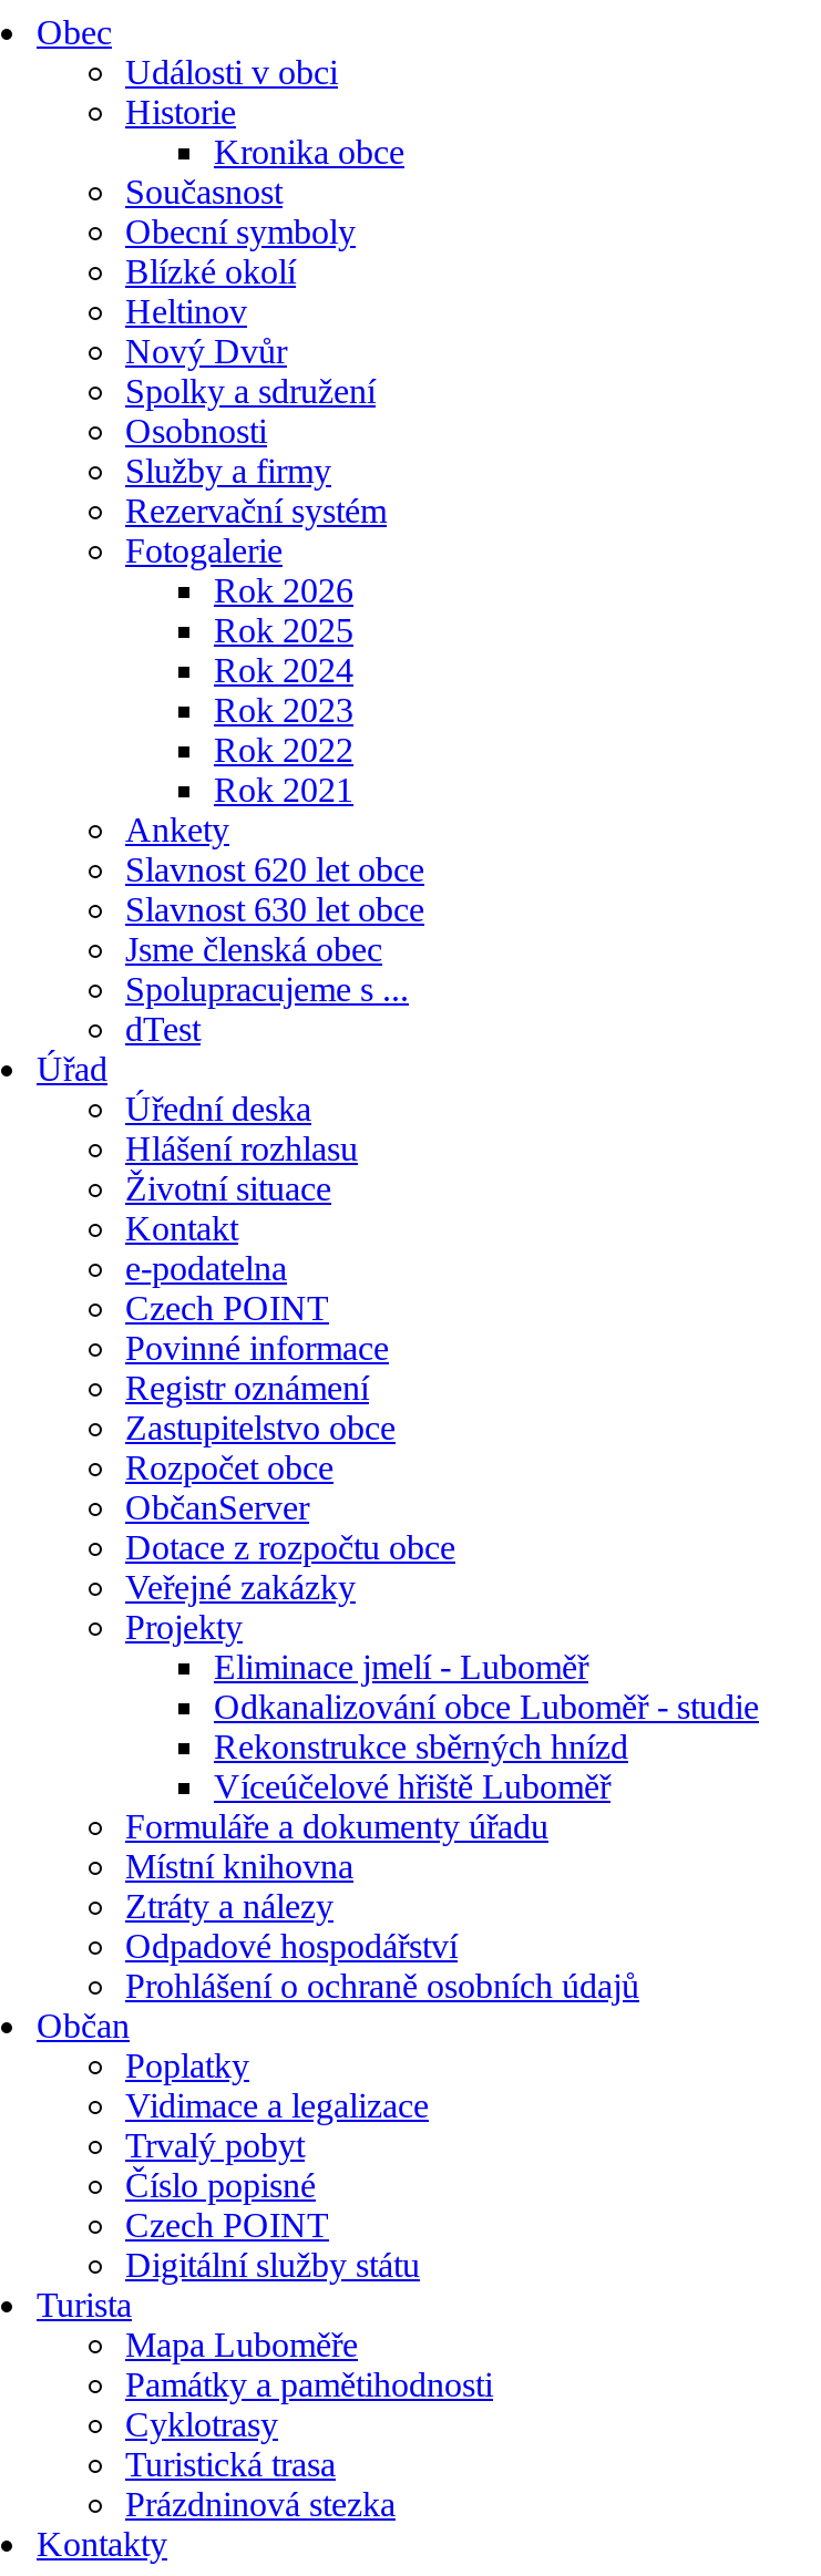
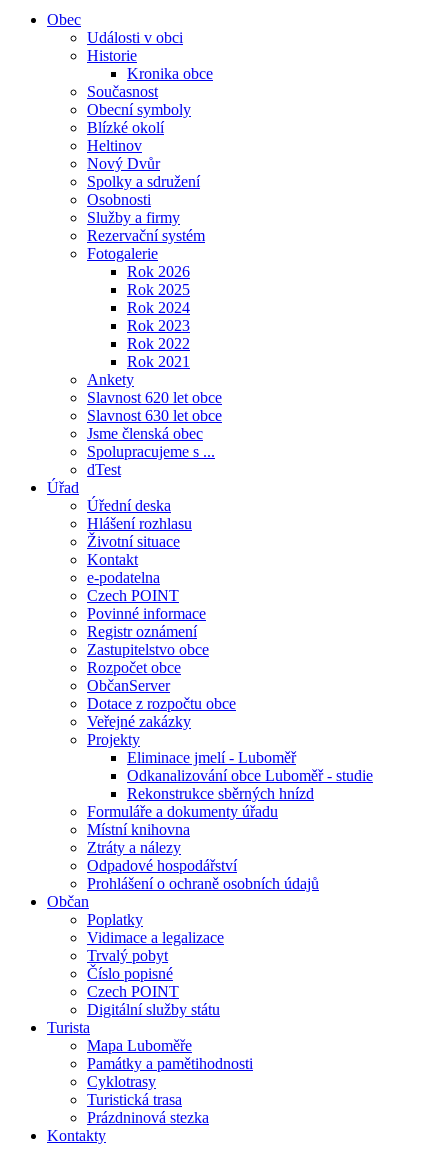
[214,1768,610,1805] Víceúčelové hřiště Luboměř -> none

